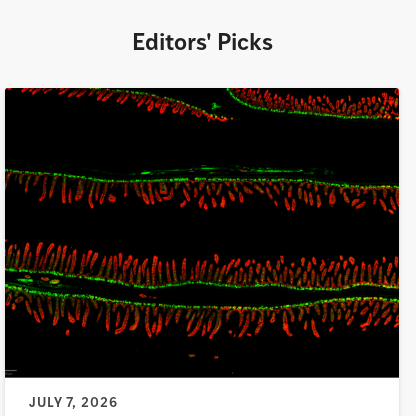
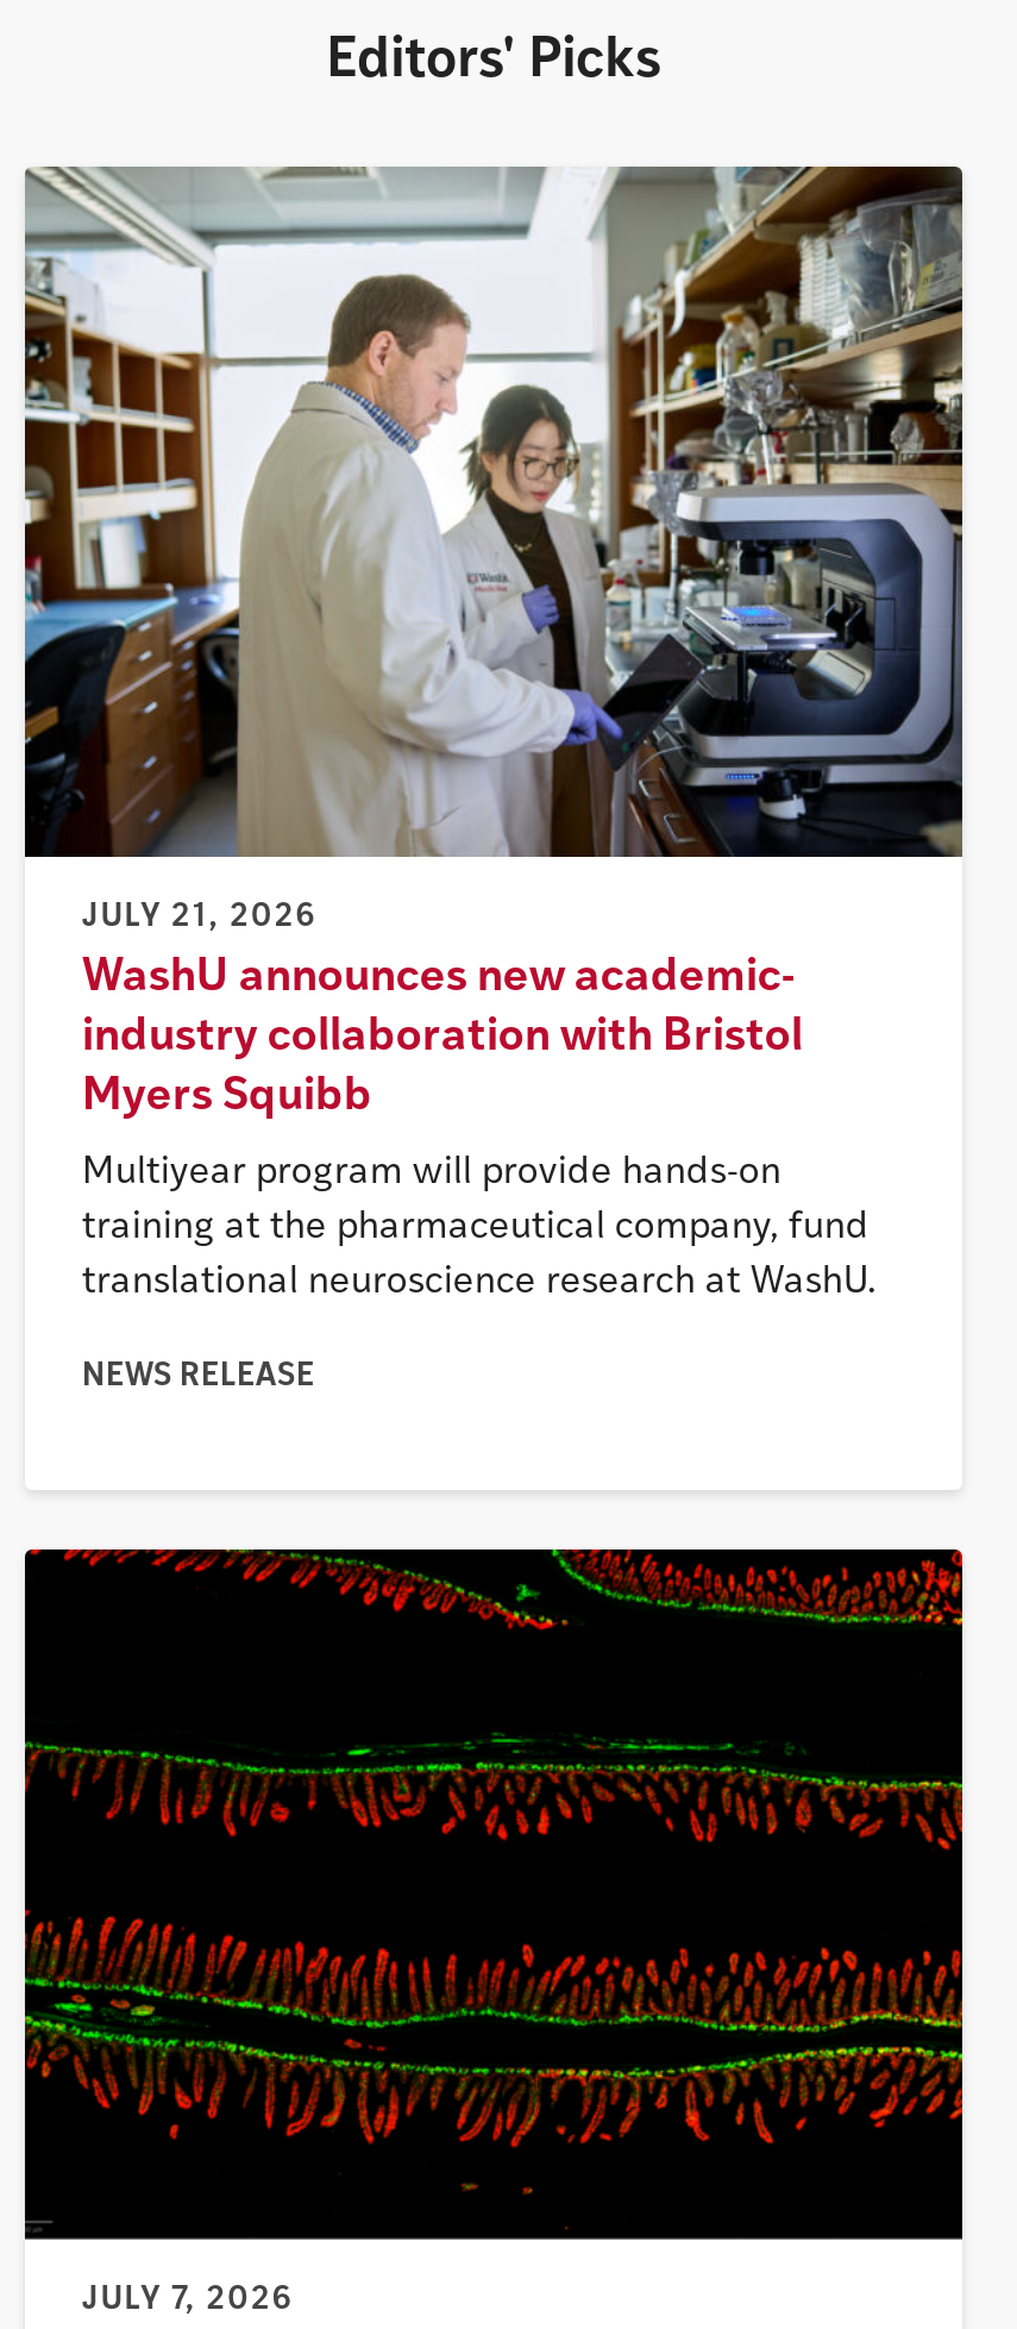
none -> [23,164,965,1392] [image] | JULY 21, 2026 | WashU announces new academic- | industry collaboration with Bristol | Myers Squibb | Multiyear program will provide hands-on | training at the pharmaceutical company, fund | translational neuroscience research at WashU. | NEWS RELEASE

